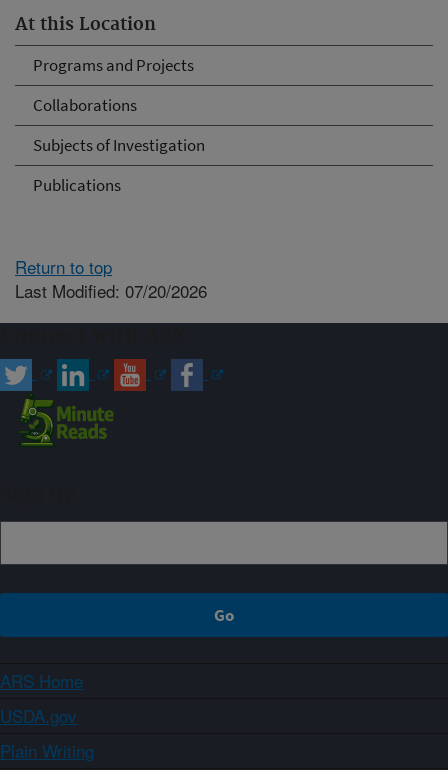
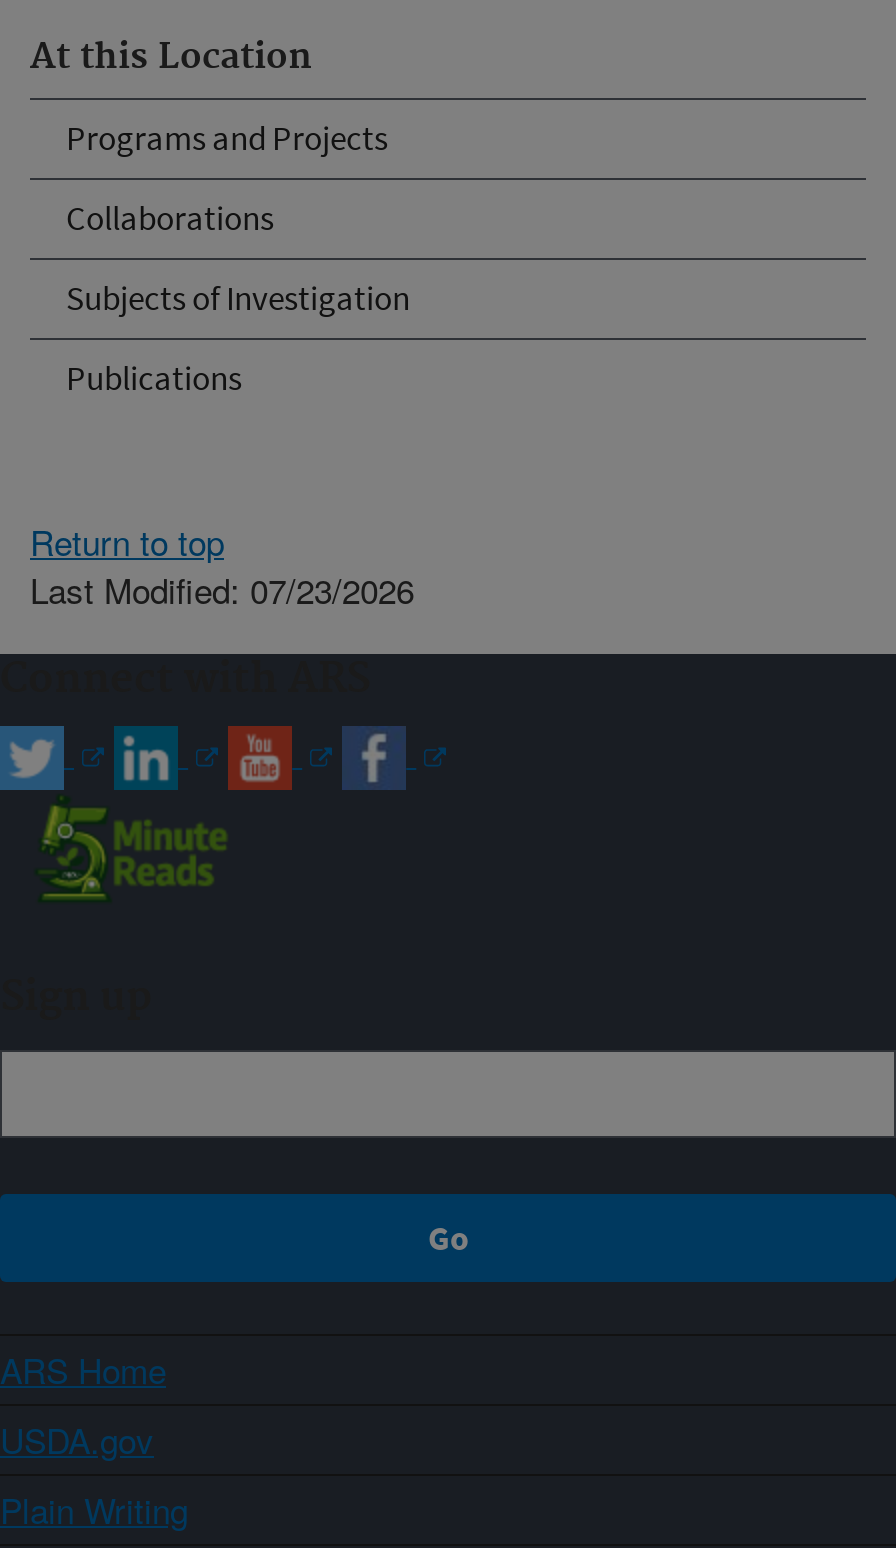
[15,277,207,302] Last Modified: 07/20/2026 -> [30,563,414,613] Last Modified: 07/23/2026

